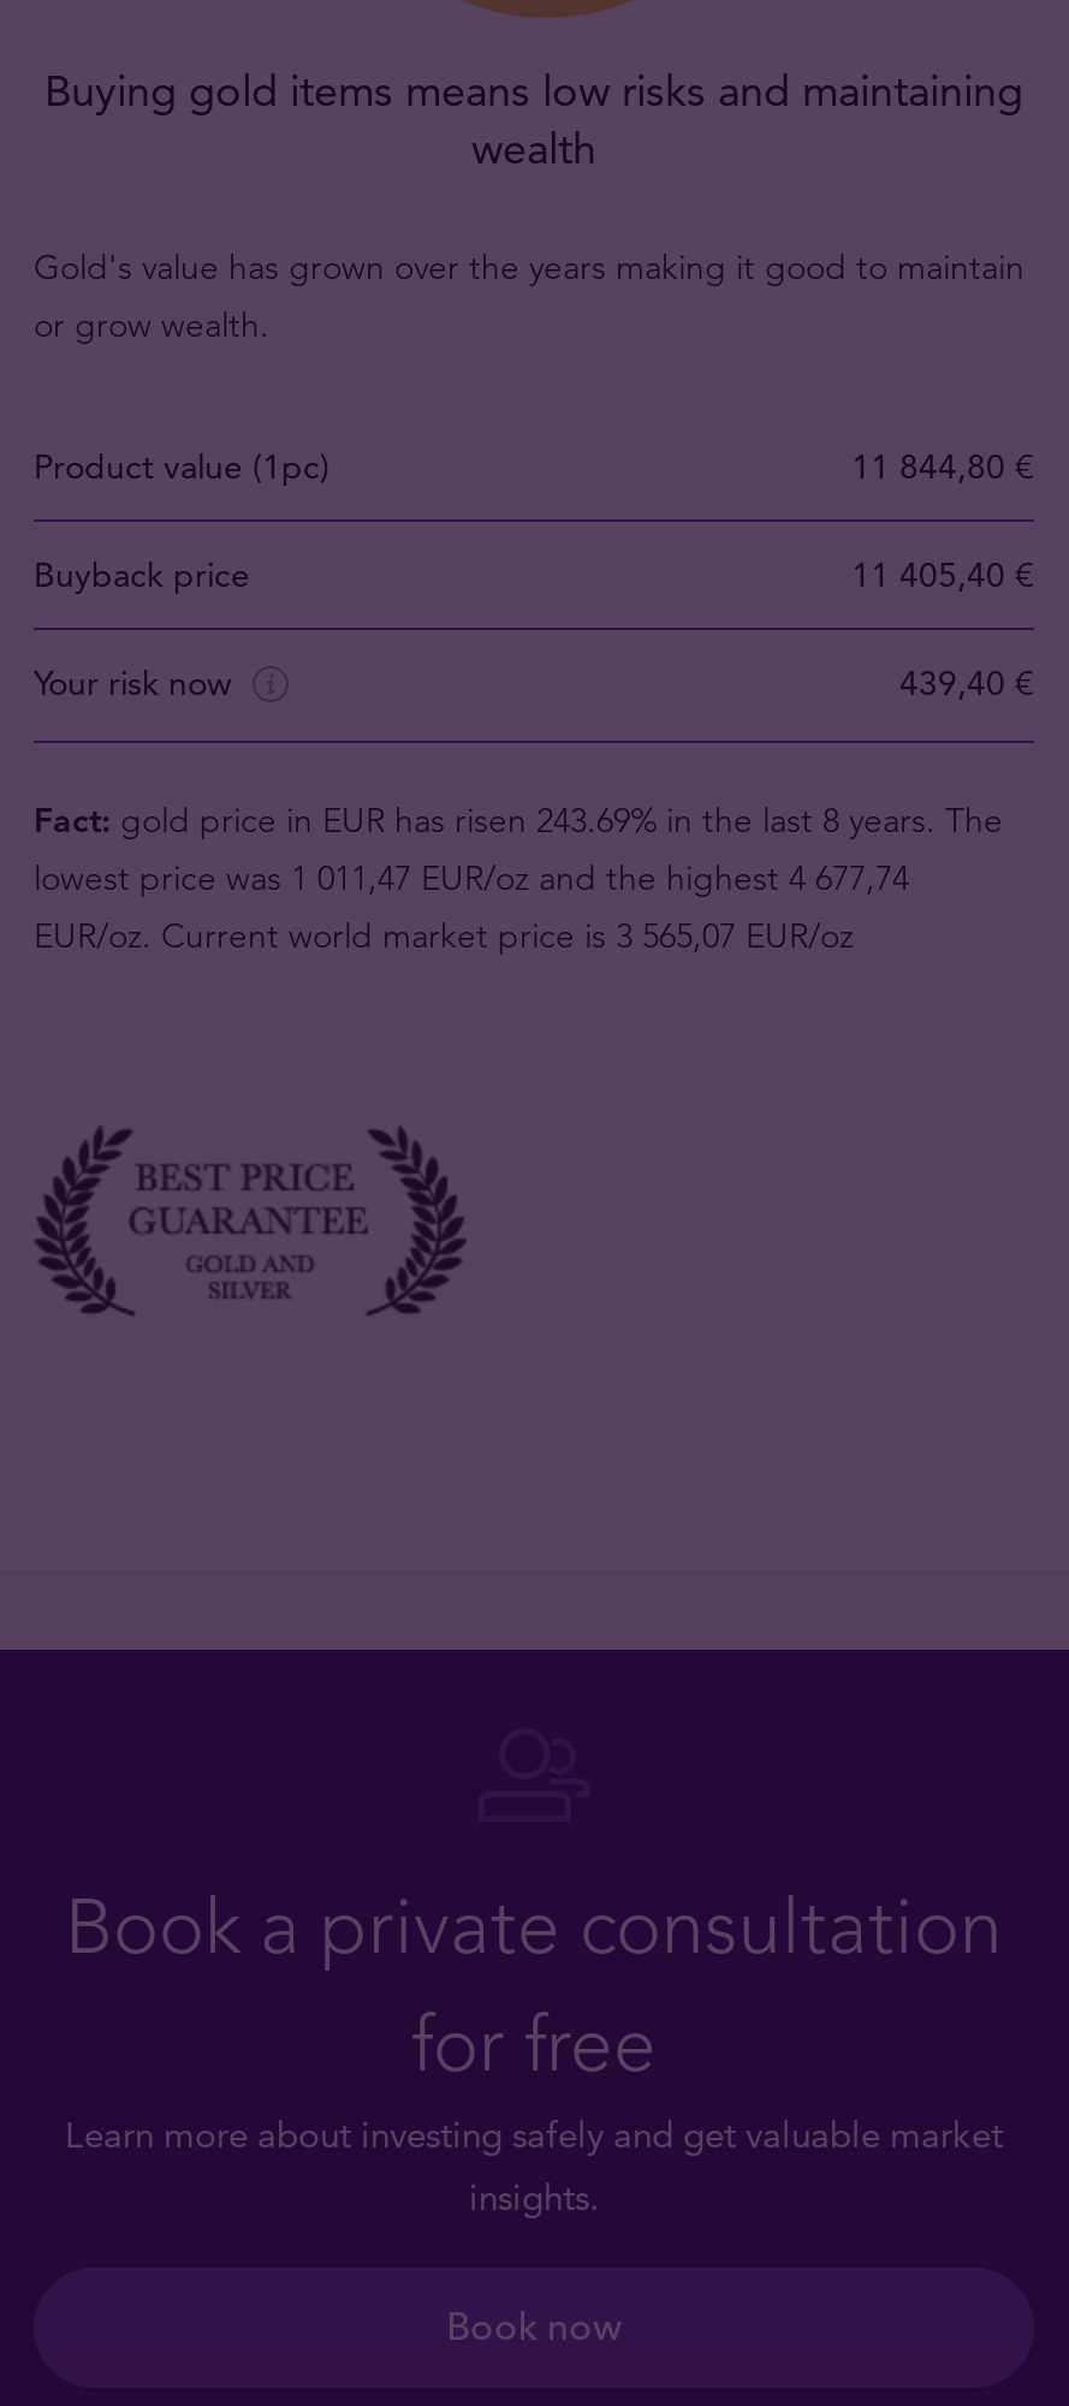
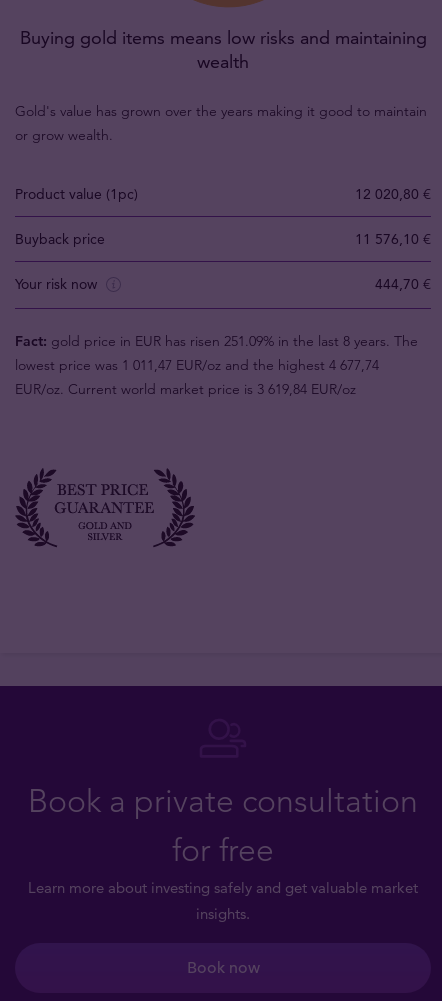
[851,445,1034,488] 11 844,80 € -> [355,185,431,203] 12 020,80 €
[851,553,1034,596] 11 405,40 € -> [355,230,431,248] 11 576,10 €
[899,661,1034,705] 439,40 € -> [375,275,431,293] 444,70 €
[34,798,1003,841] Fact: gold price in EUR has risen 243.69% in the last 8 years. The -> [15,332,418,350] Fact: gold price in EUR has risen 251.09% in the last 8 years. The
[34,913,854,956] EUR/oz. Current world market price is 3 565,07 EUR/oz -> [15,380,356,398] EUR/oz. Current world market price is 3 619,84 EUR/oz

